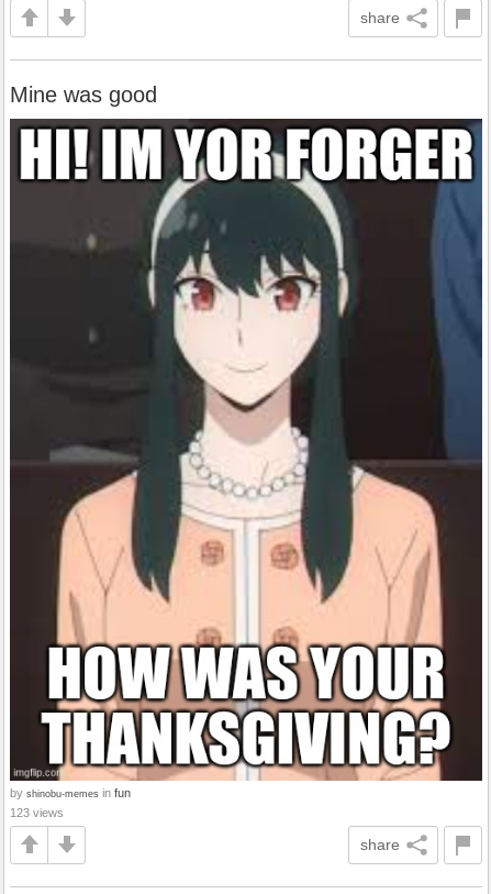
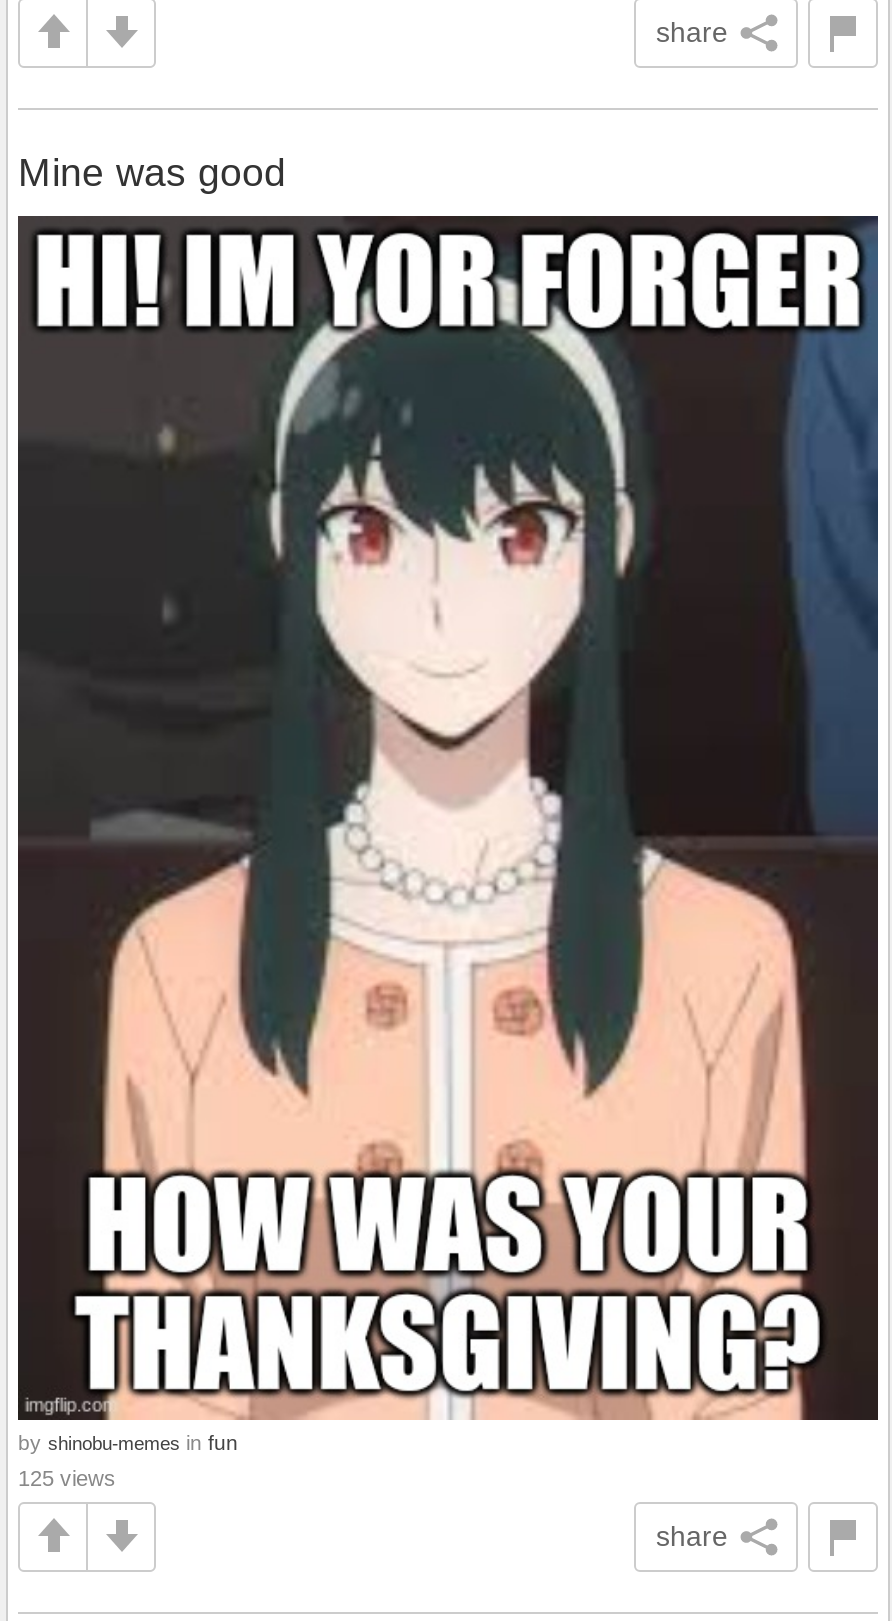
[10,806,64,819] 123 views -> [18,1466,116,1490] 125 views

